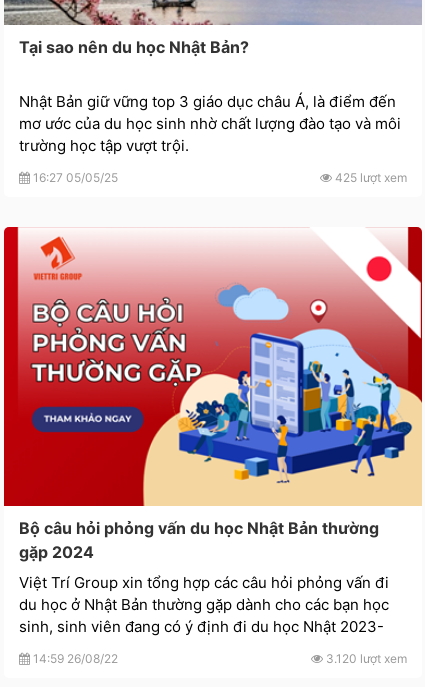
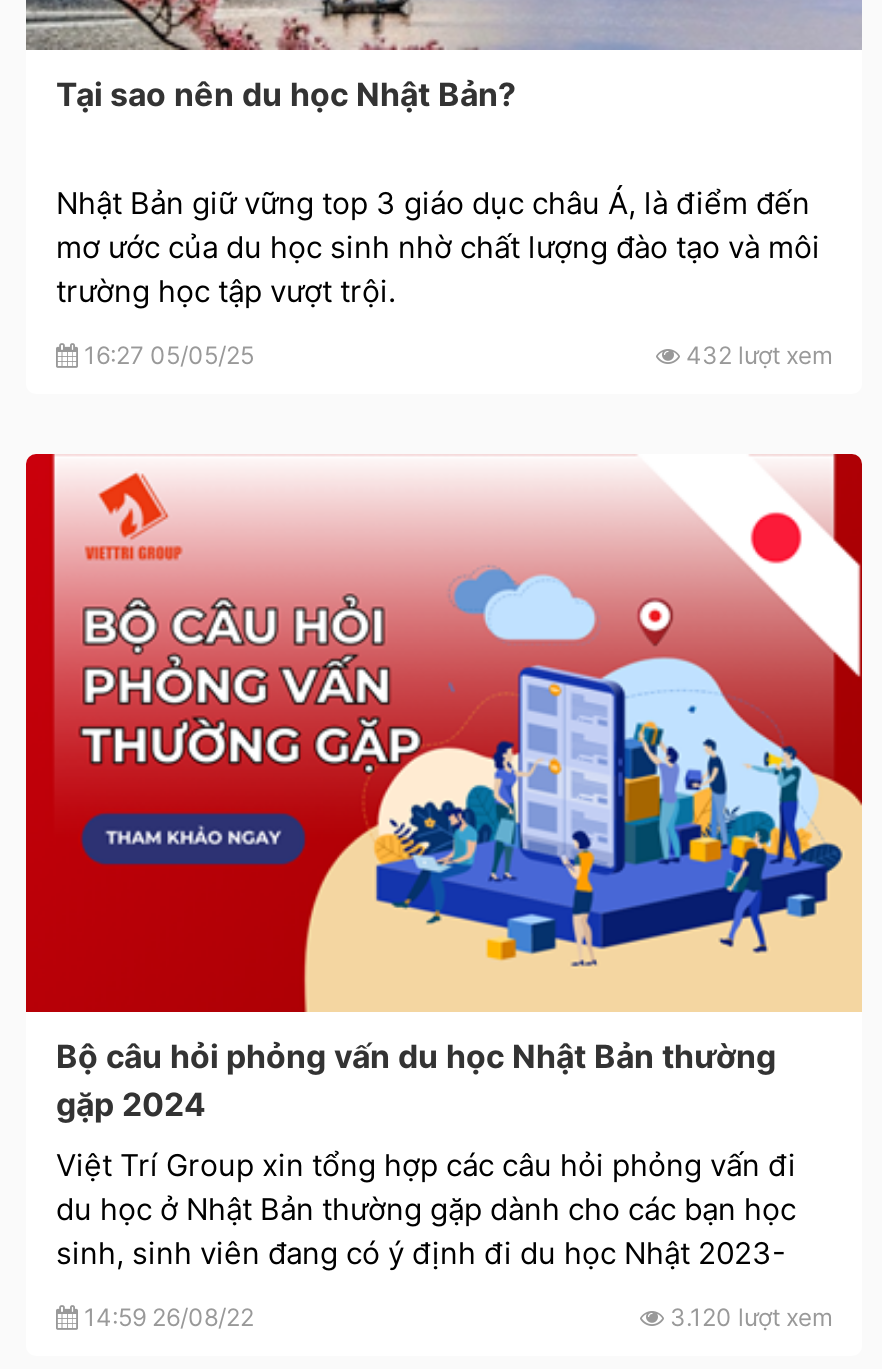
[332,170,407,185] 425 lượt xem -> [680,340,832,370] 432 lượt xem

